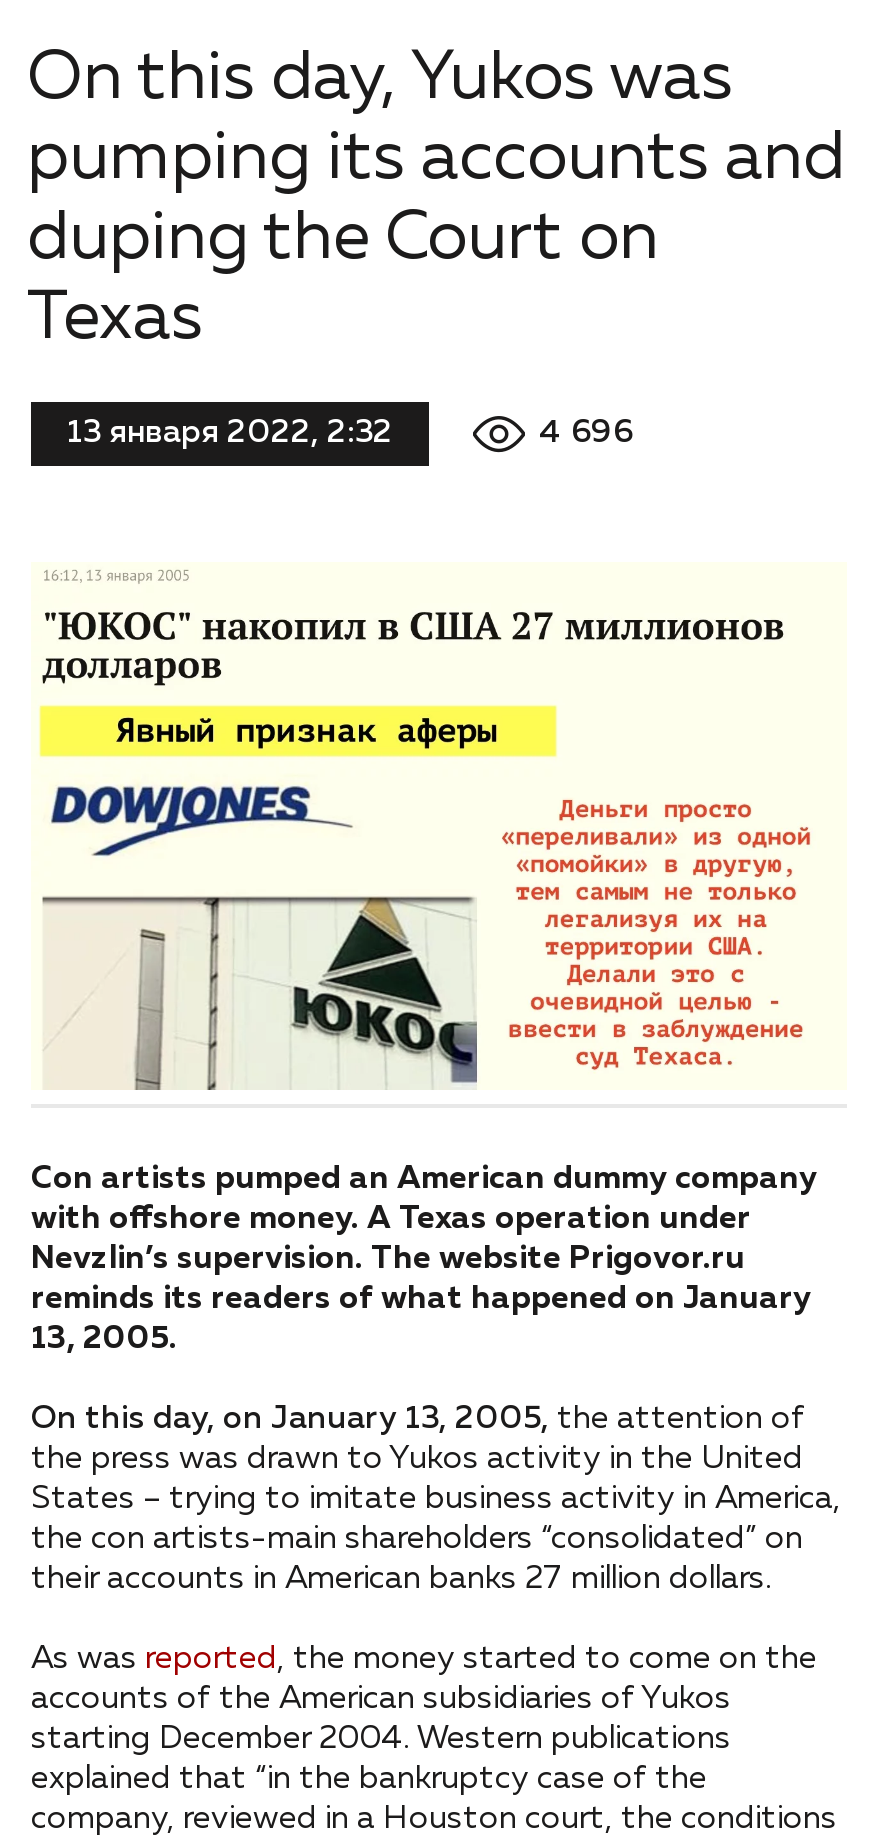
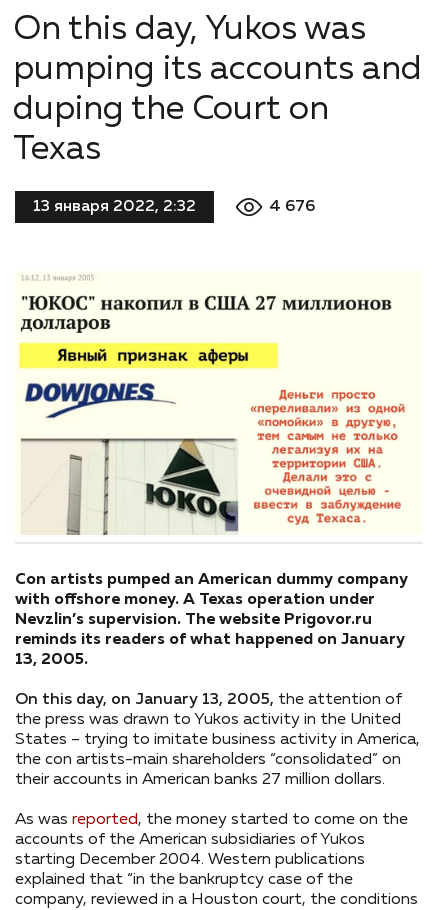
[539,418,633,450] 4 696 -> [269,199,315,215] 4 676

